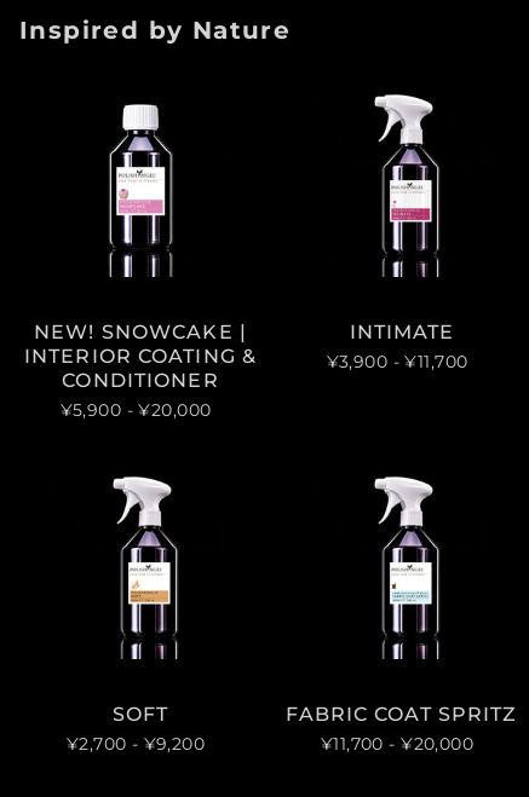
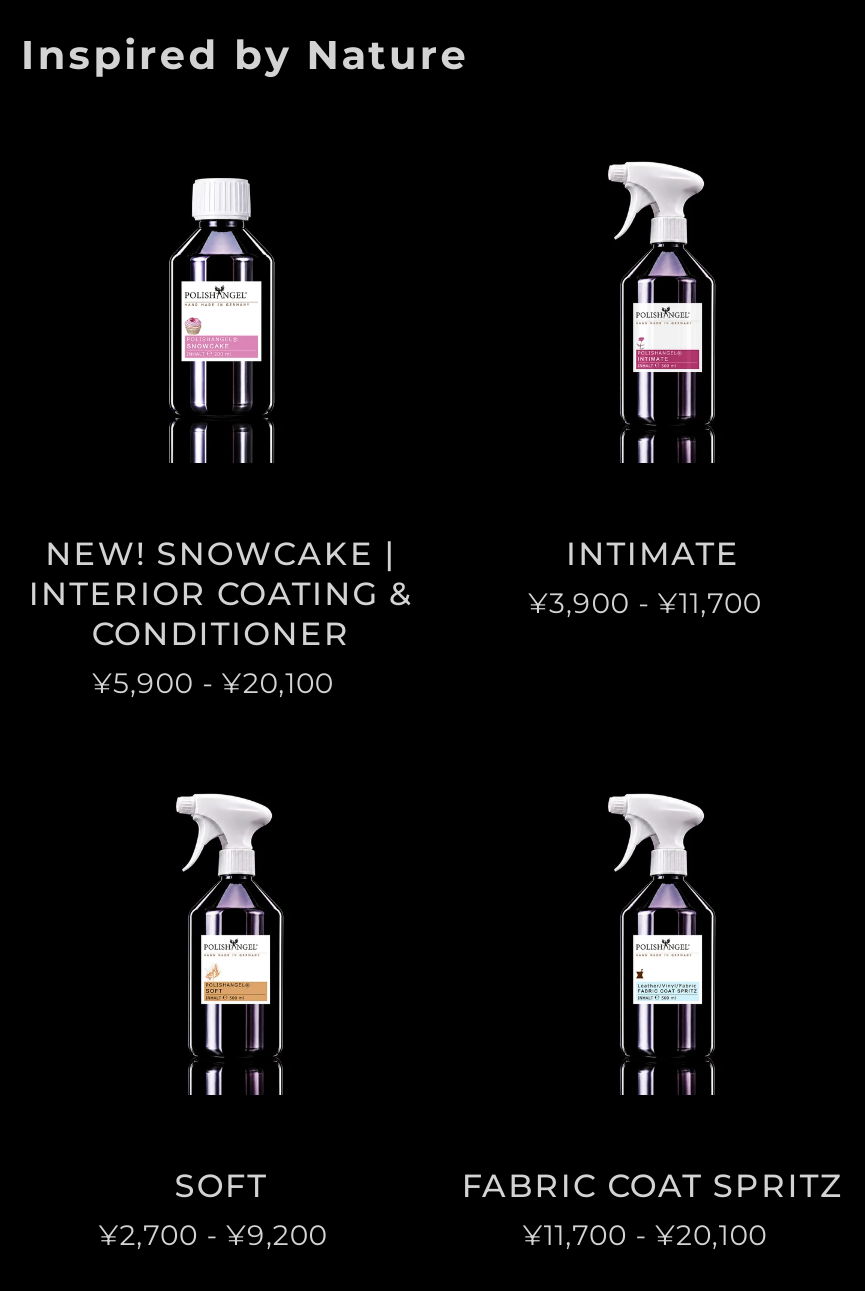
[60,399,211,421] ¥5,900 - ¥20,000 -> [92,665,334,701] ¥5,900 - ¥20,100
[321,733,473,755] ¥11,700 - ¥20,000 -> [523,1217,767,1253] ¥11,700 - ¥20,100

